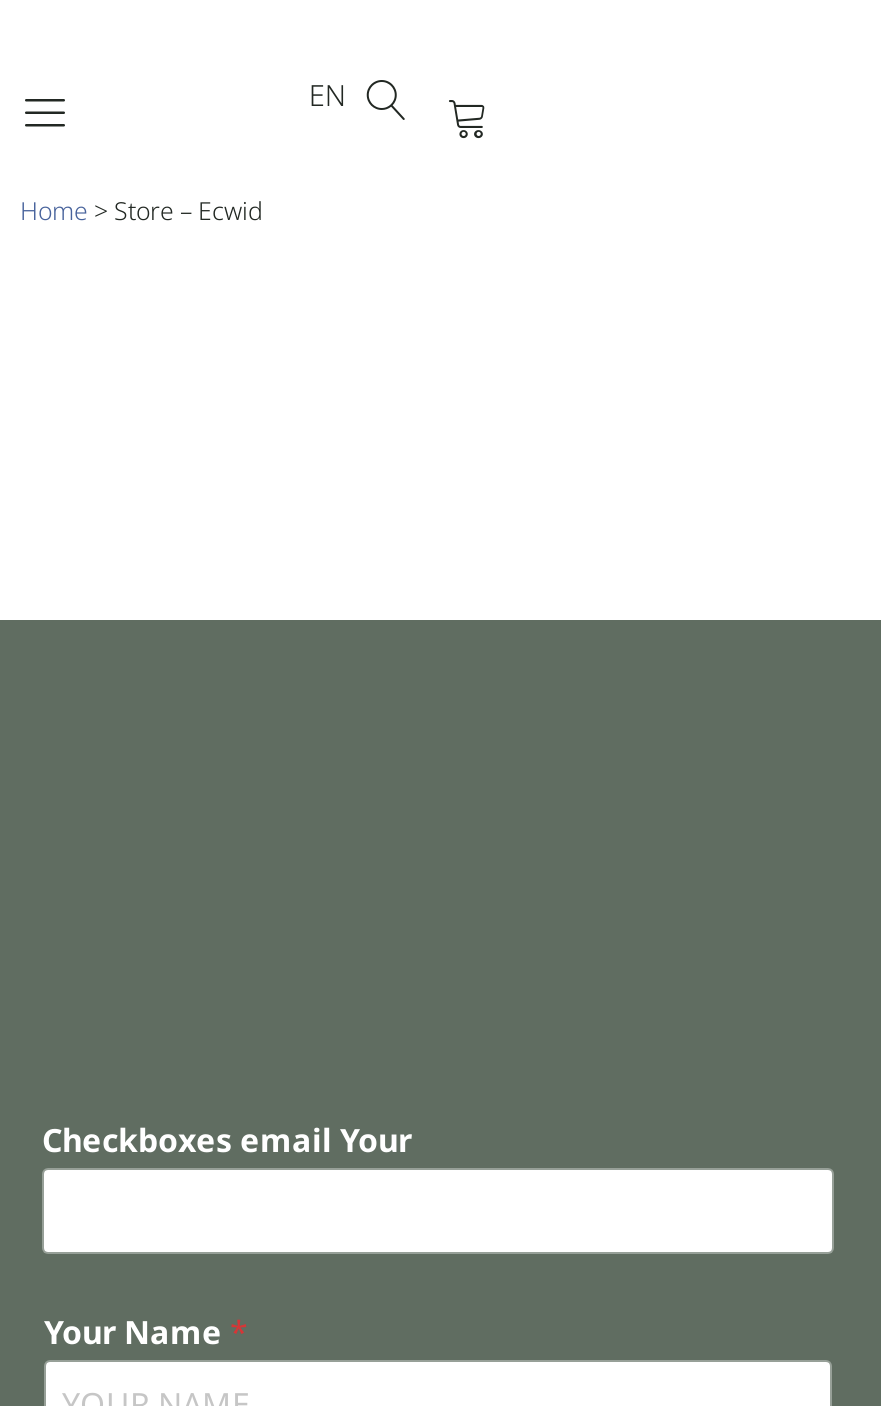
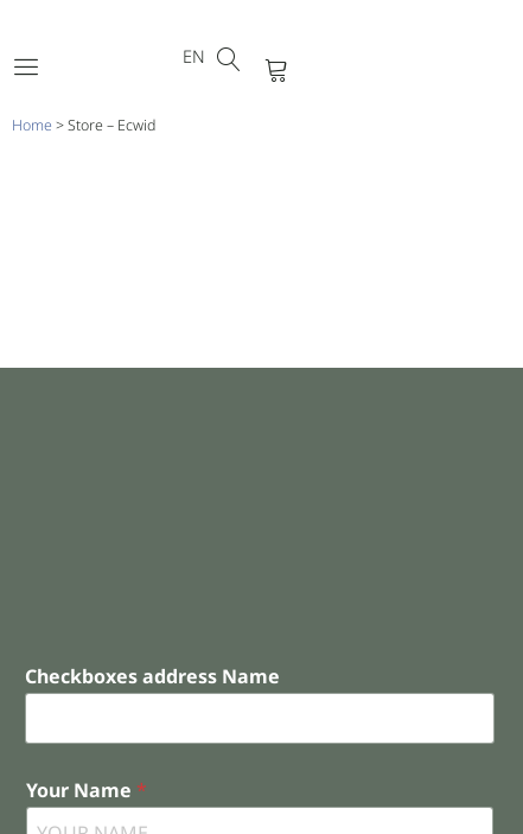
[42,1118,412,1162] Checkboxes email Your -> [25,663,280,689] Checkboxes address Name

